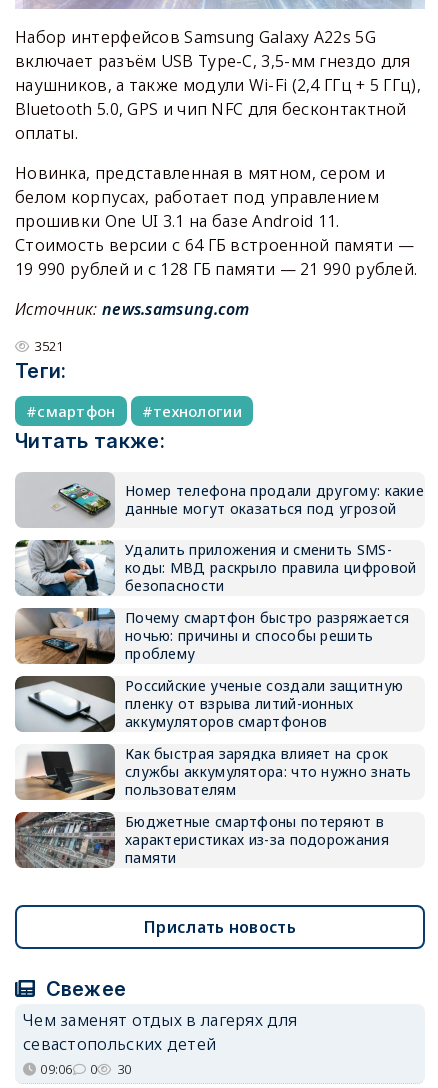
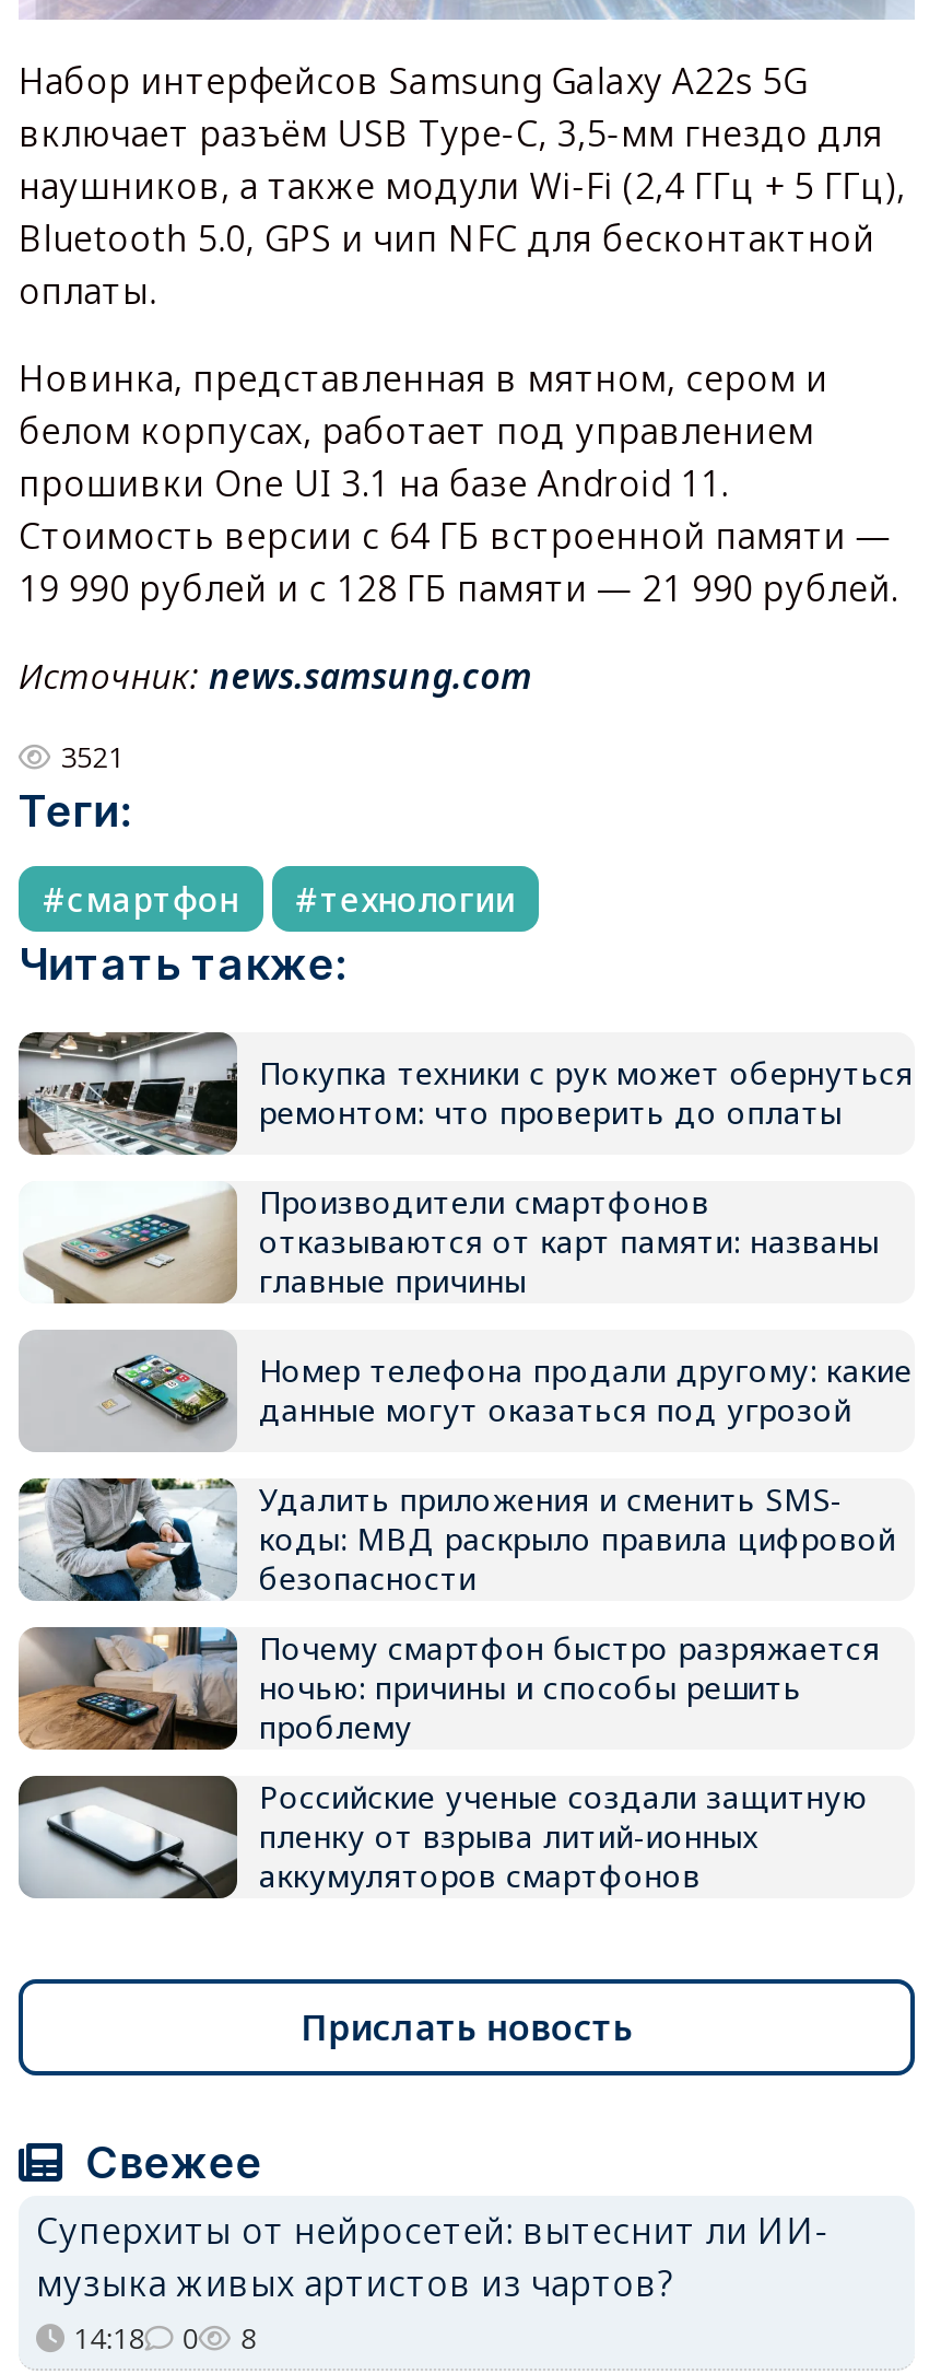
none -> [16,1030,913,1302] [image] | Покупка техники с рук может обернуться | ремонтом: что проверить до оплаты | Производители смартфонов | отказываются от карт памяти: названы | главные причины
none -> [21,1181,228,1306] [image]
moved [48,481,424,731] -> [91,1350,913,1897]: [image] | Номер телефона продали другому: какие | данные могут оказаться под угрозой | ... | пленку от взрыва литий-ионных | аккумуляторов смартфонов
[15,743,412,867] [image] | Как быстрая зарядка влияет на срок | службы аккумулятора: что нужно знать | пользователям | Бюджетные смартфоны потеряют в | характеристиках из-за подорожания | памяти -> none
[15,812,111,866] [image] -> none
[23,1009,297,1078] Чем заменят отдых в лагерях для | севастопольских детей | 09:06 -> [36,2207,830,2358] Суперхиты от нейросетей: вытеснит ли ИИ- | музыка живых артистов из чартов? | 14:18
[117,1060,131,1078] 30 -> [241,2319,257,2358] 8

